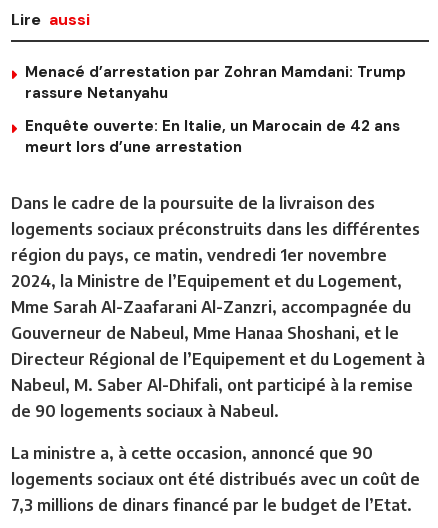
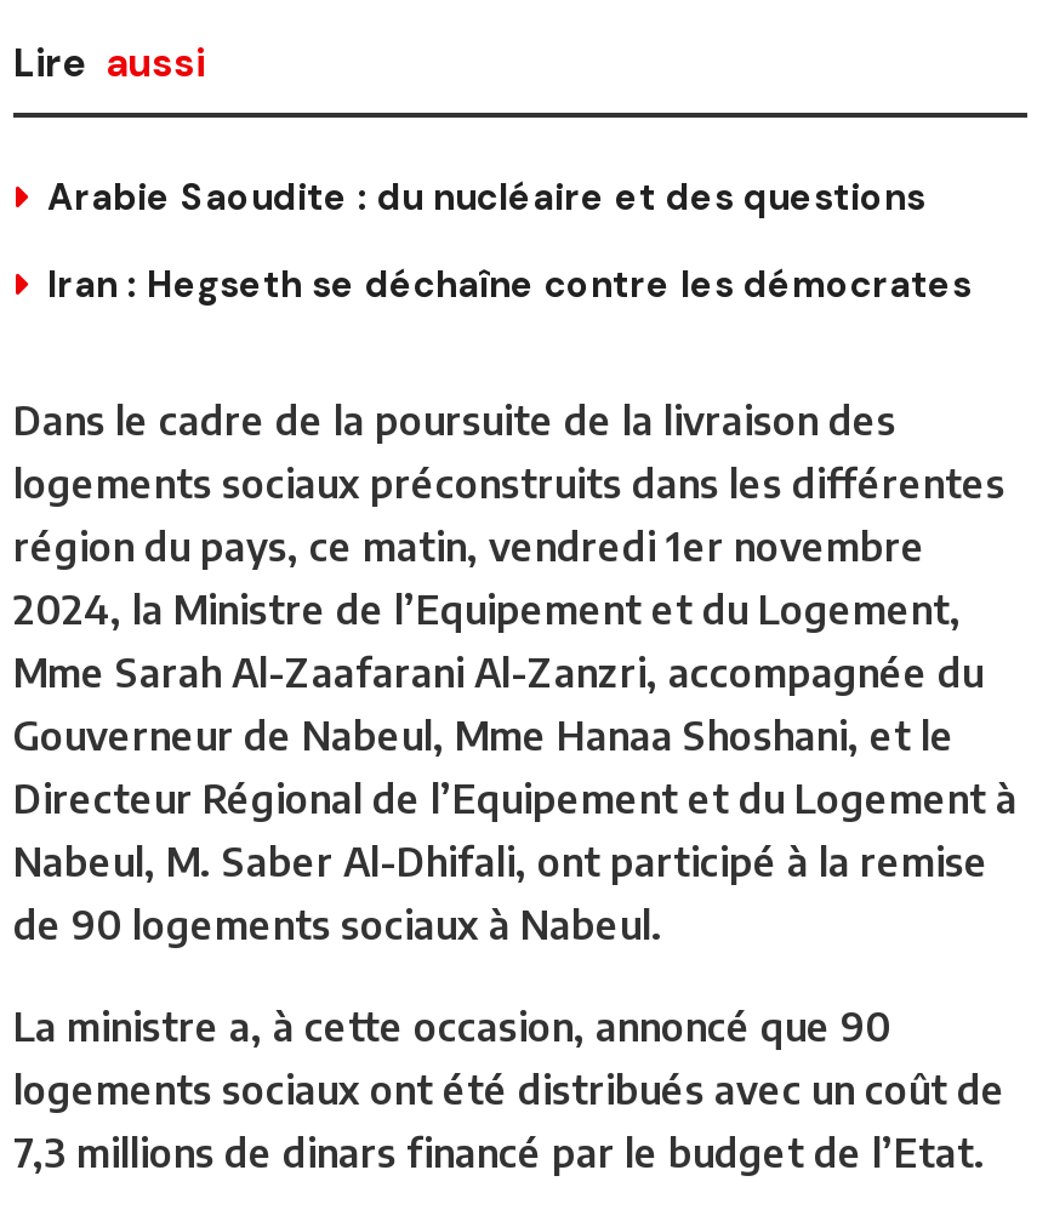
[25,62,406,103] Menacé d’arrestation par Zohran Mamdani: Trump | rassure Netanyahu -> [47,175,925,223] Arabie Saoudite : du nucléaire et des questions
[25,116,400,157] Enquête ouverte: En Italie, un Marocain de 42 ans | meurt lors d’une arrestation -> [47,262,972,310] Iran : Hegseth se déchaîne contre les démocrates

